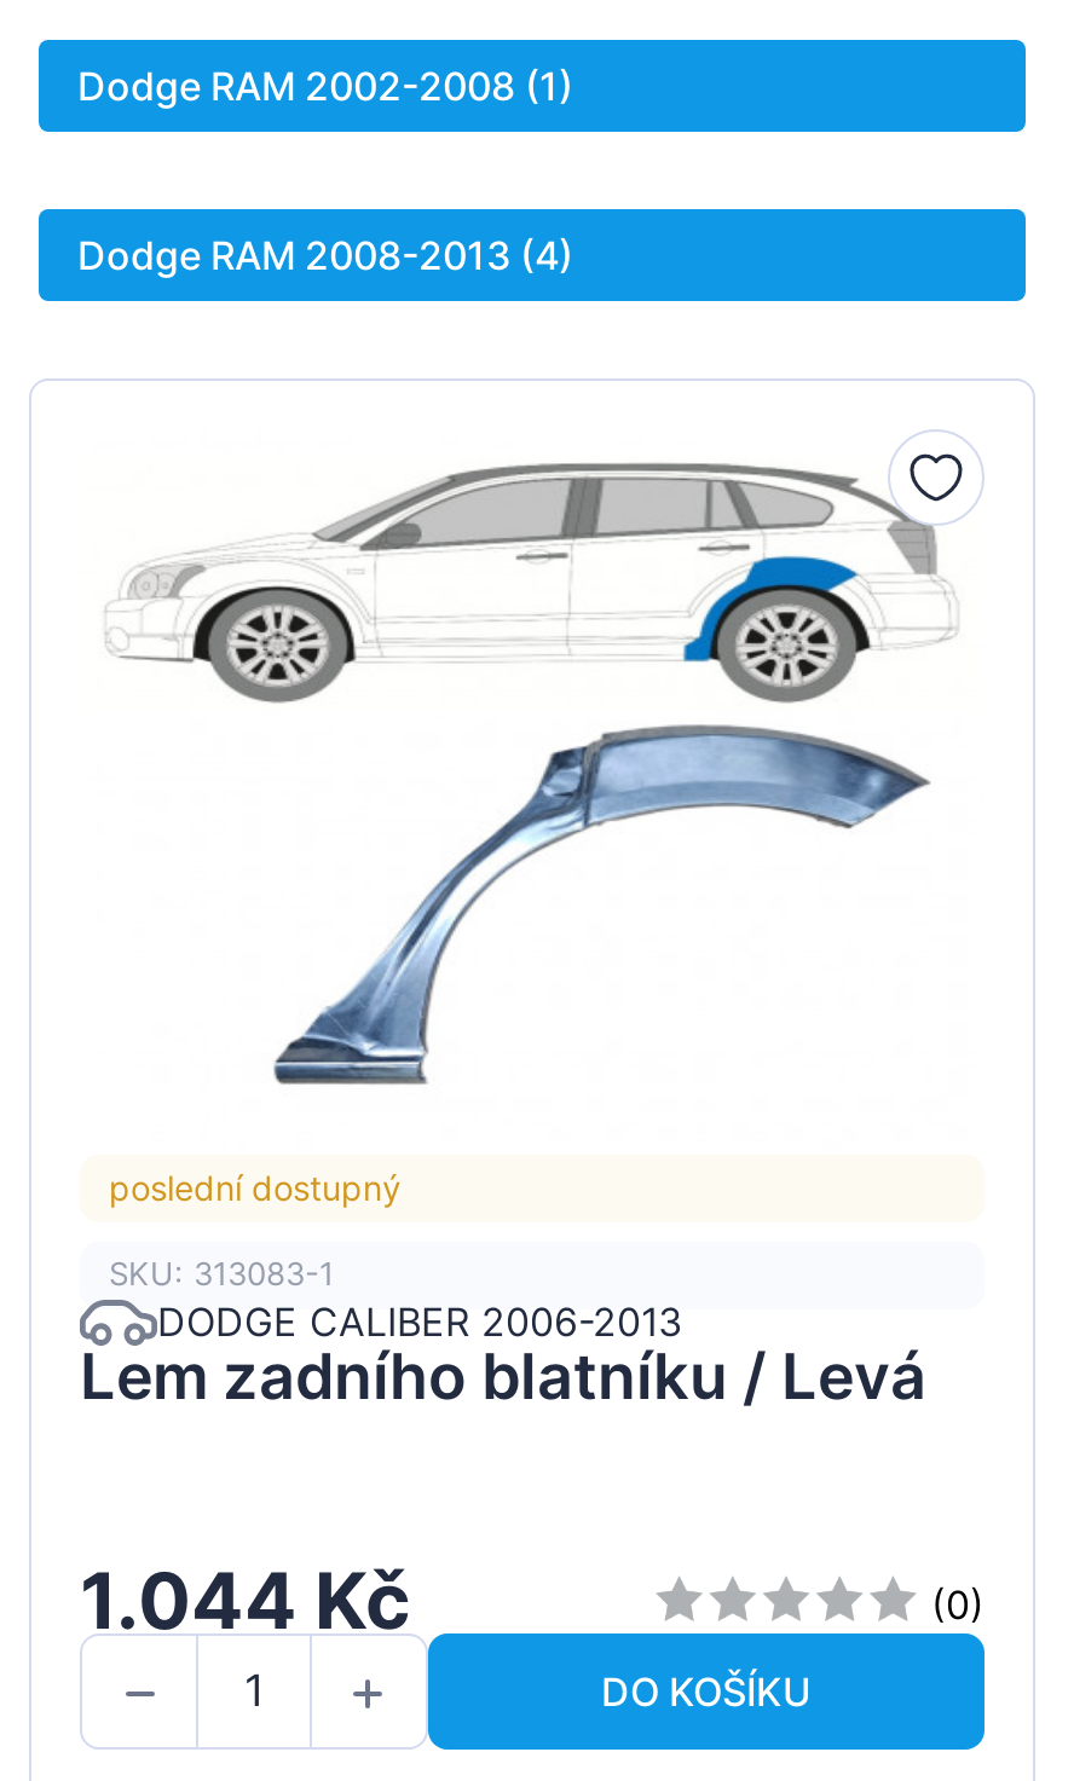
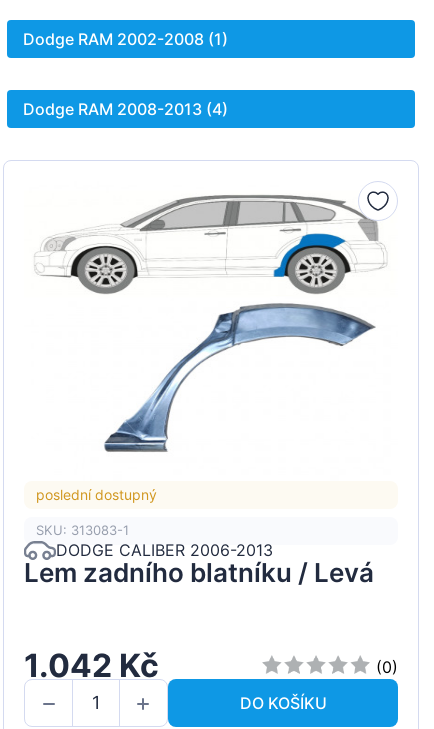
[80,1554,411,1648] 1.044 Kč -> [24,646,159,685] 1.042 Kč

